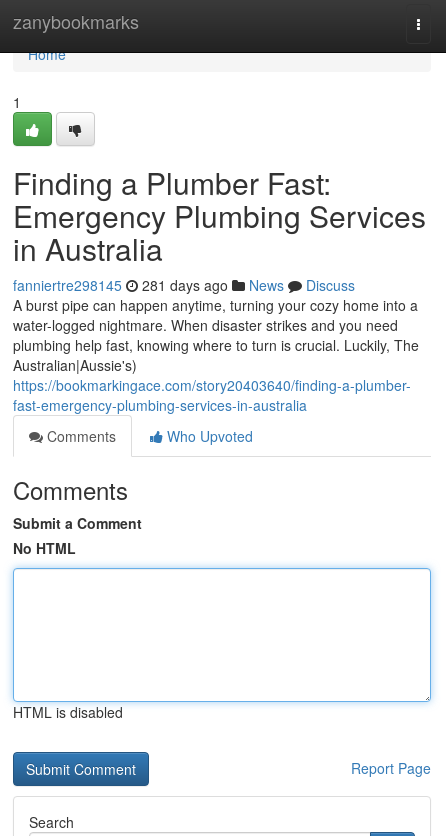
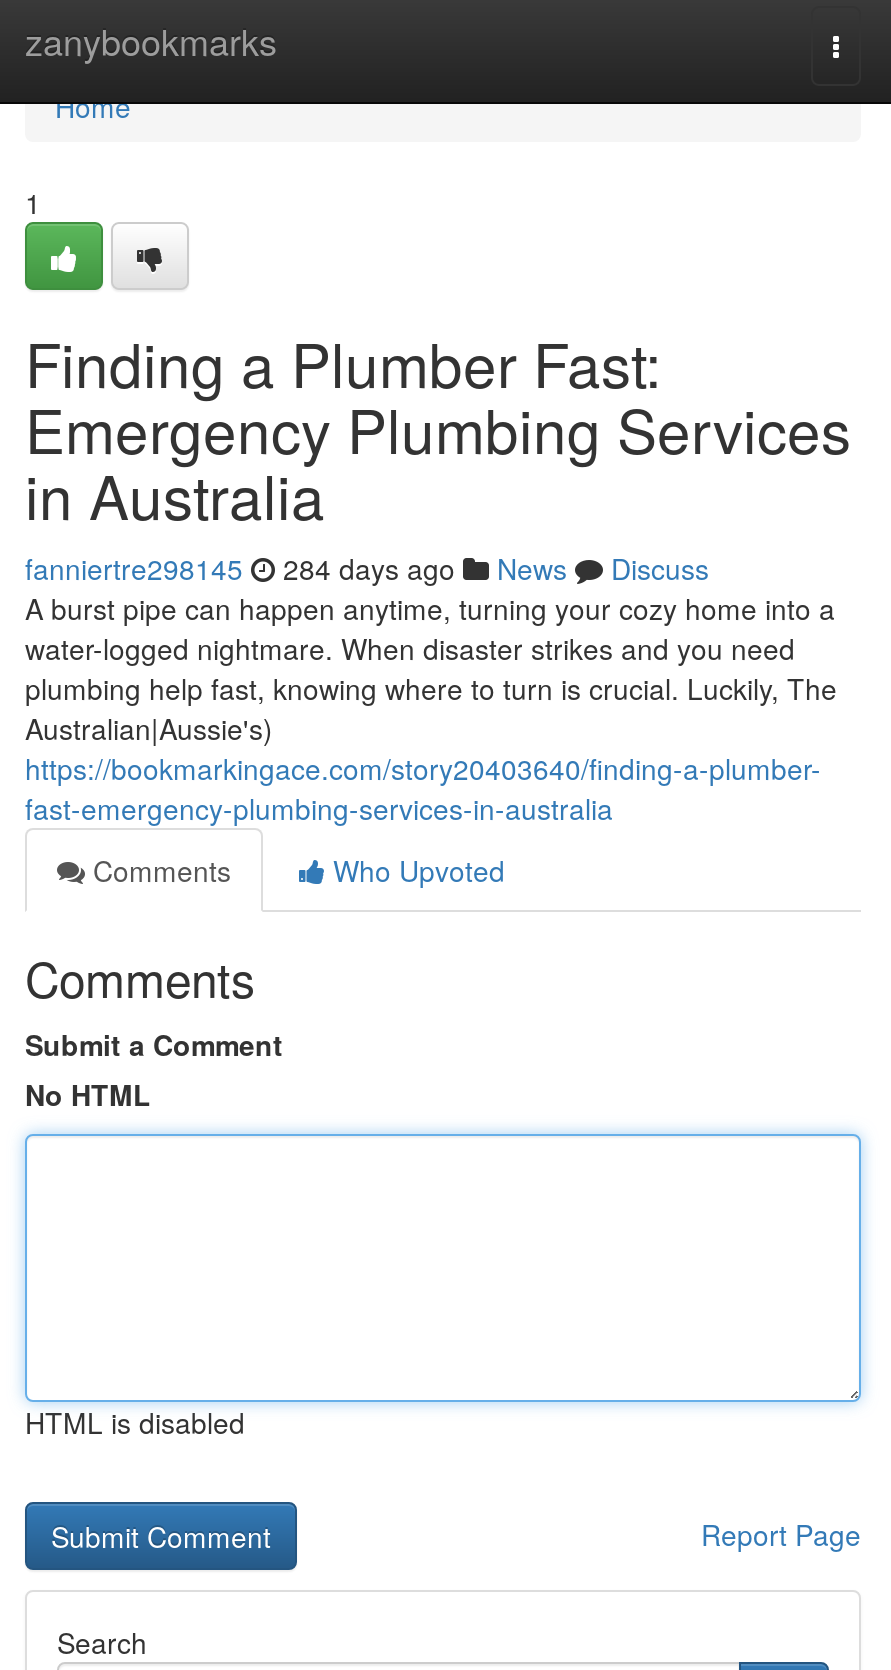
[13,275,355,295] fanniertre298145 281 days ago News Discuss -> [25,548,709,588] fanniertre298145 284 days ago News Discuss

